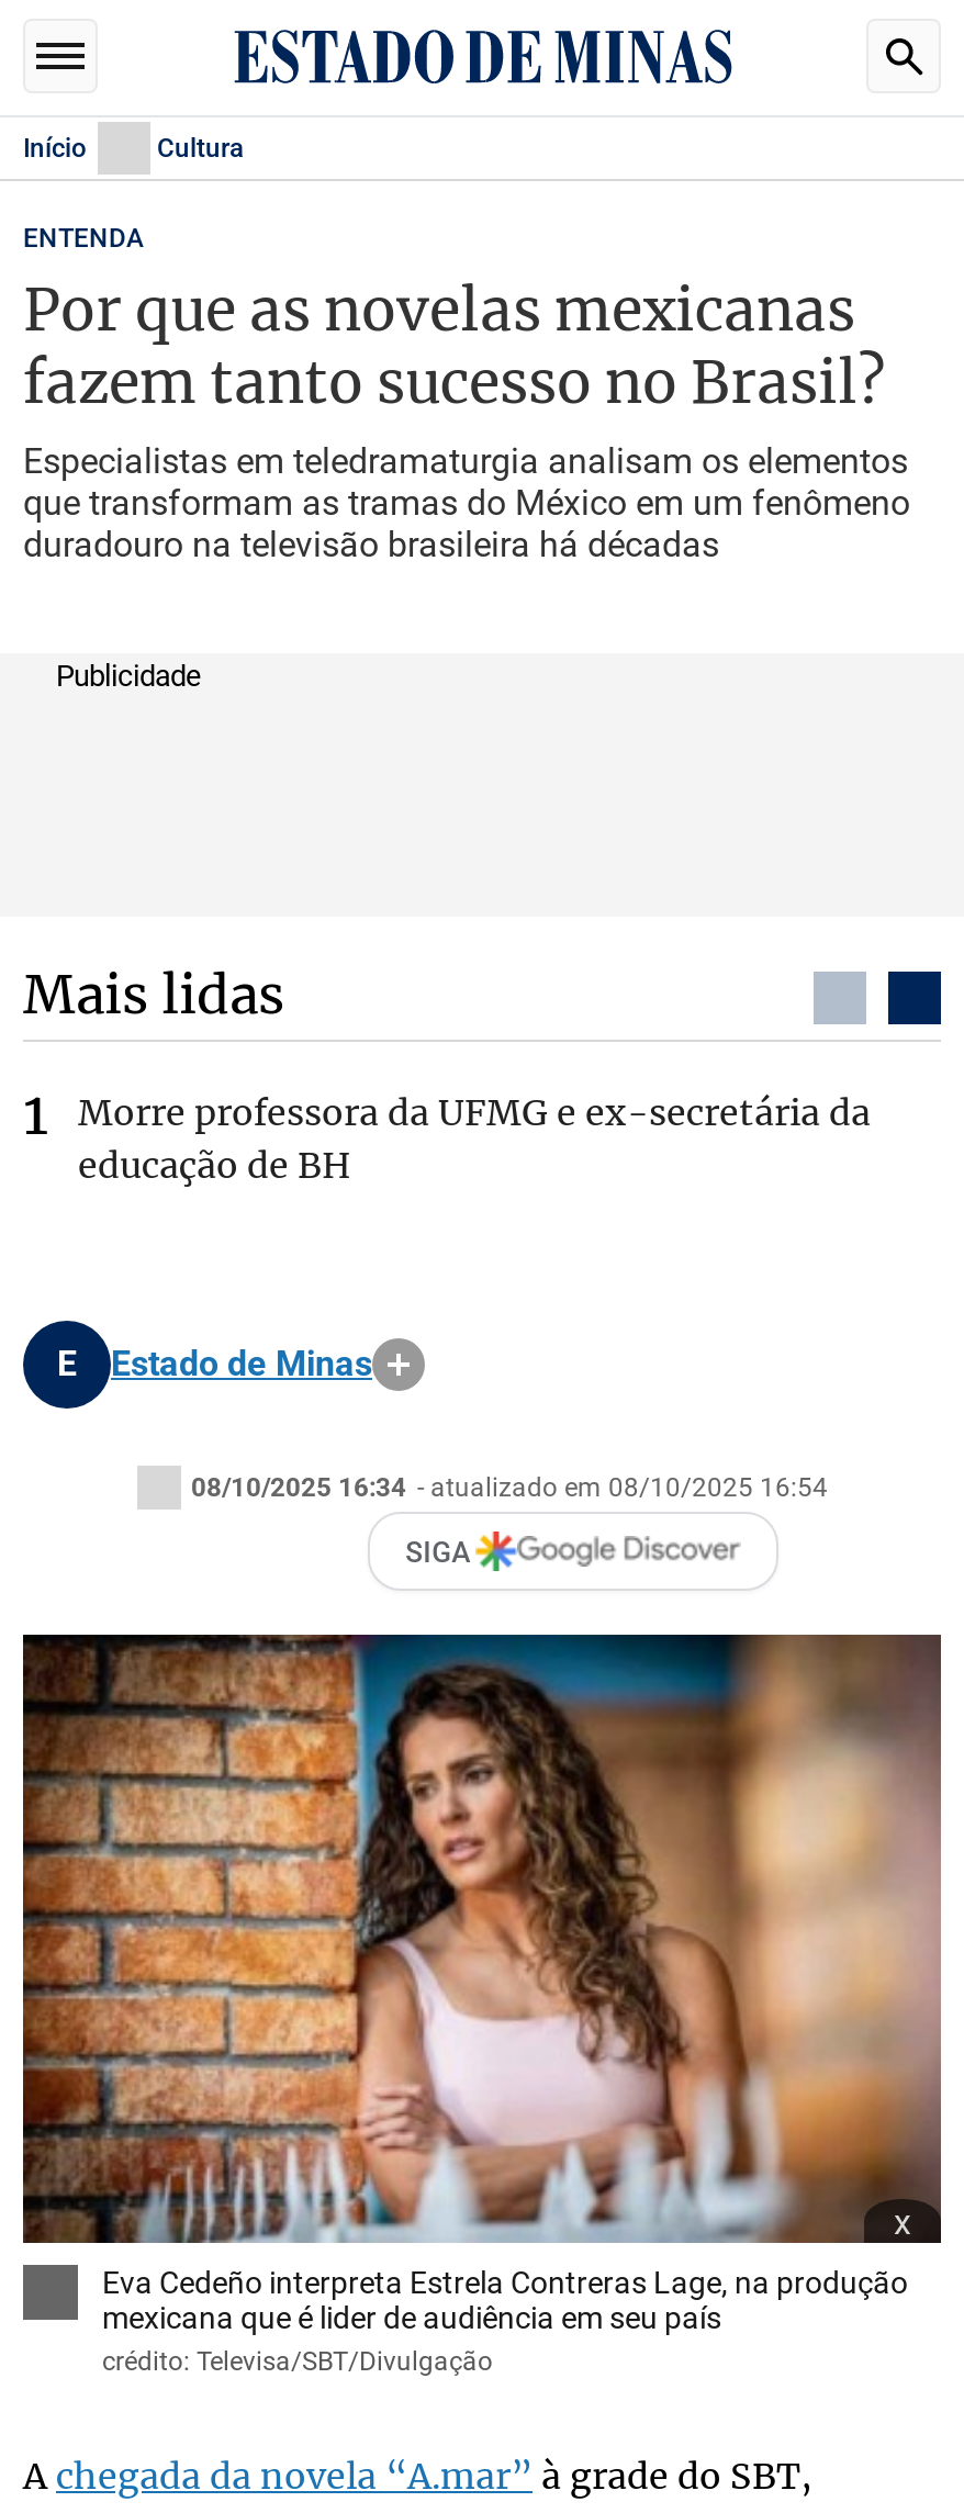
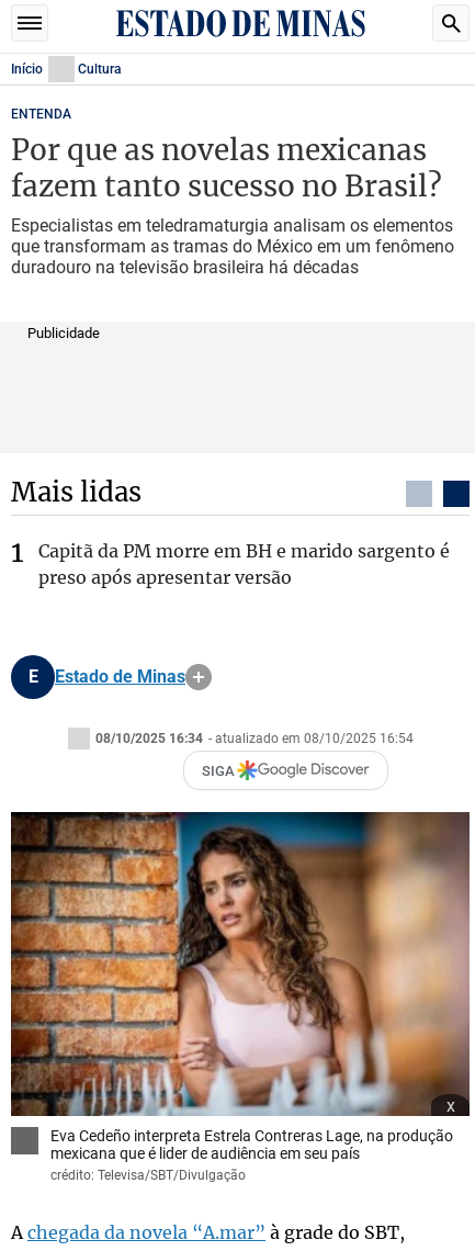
[78,1090,871,1187] Morre professora da UFMG e ex-secretária da | educação de BH -> [38,540,450,588] Capitã da PM morre em BH e marido sargento é | preso após apresentar versão

